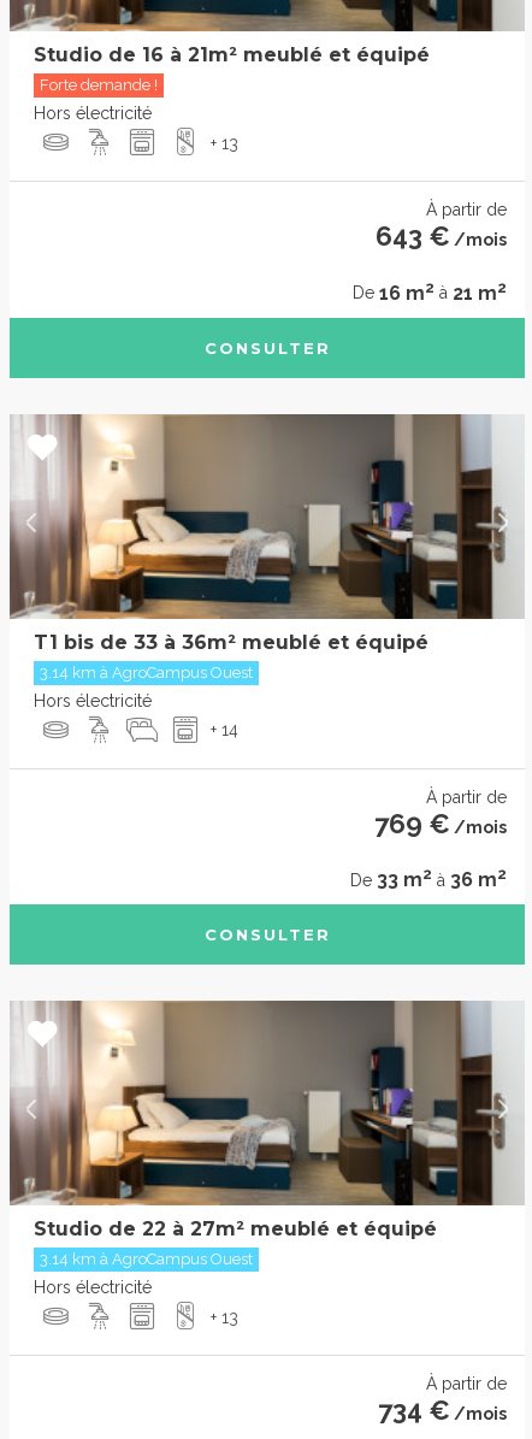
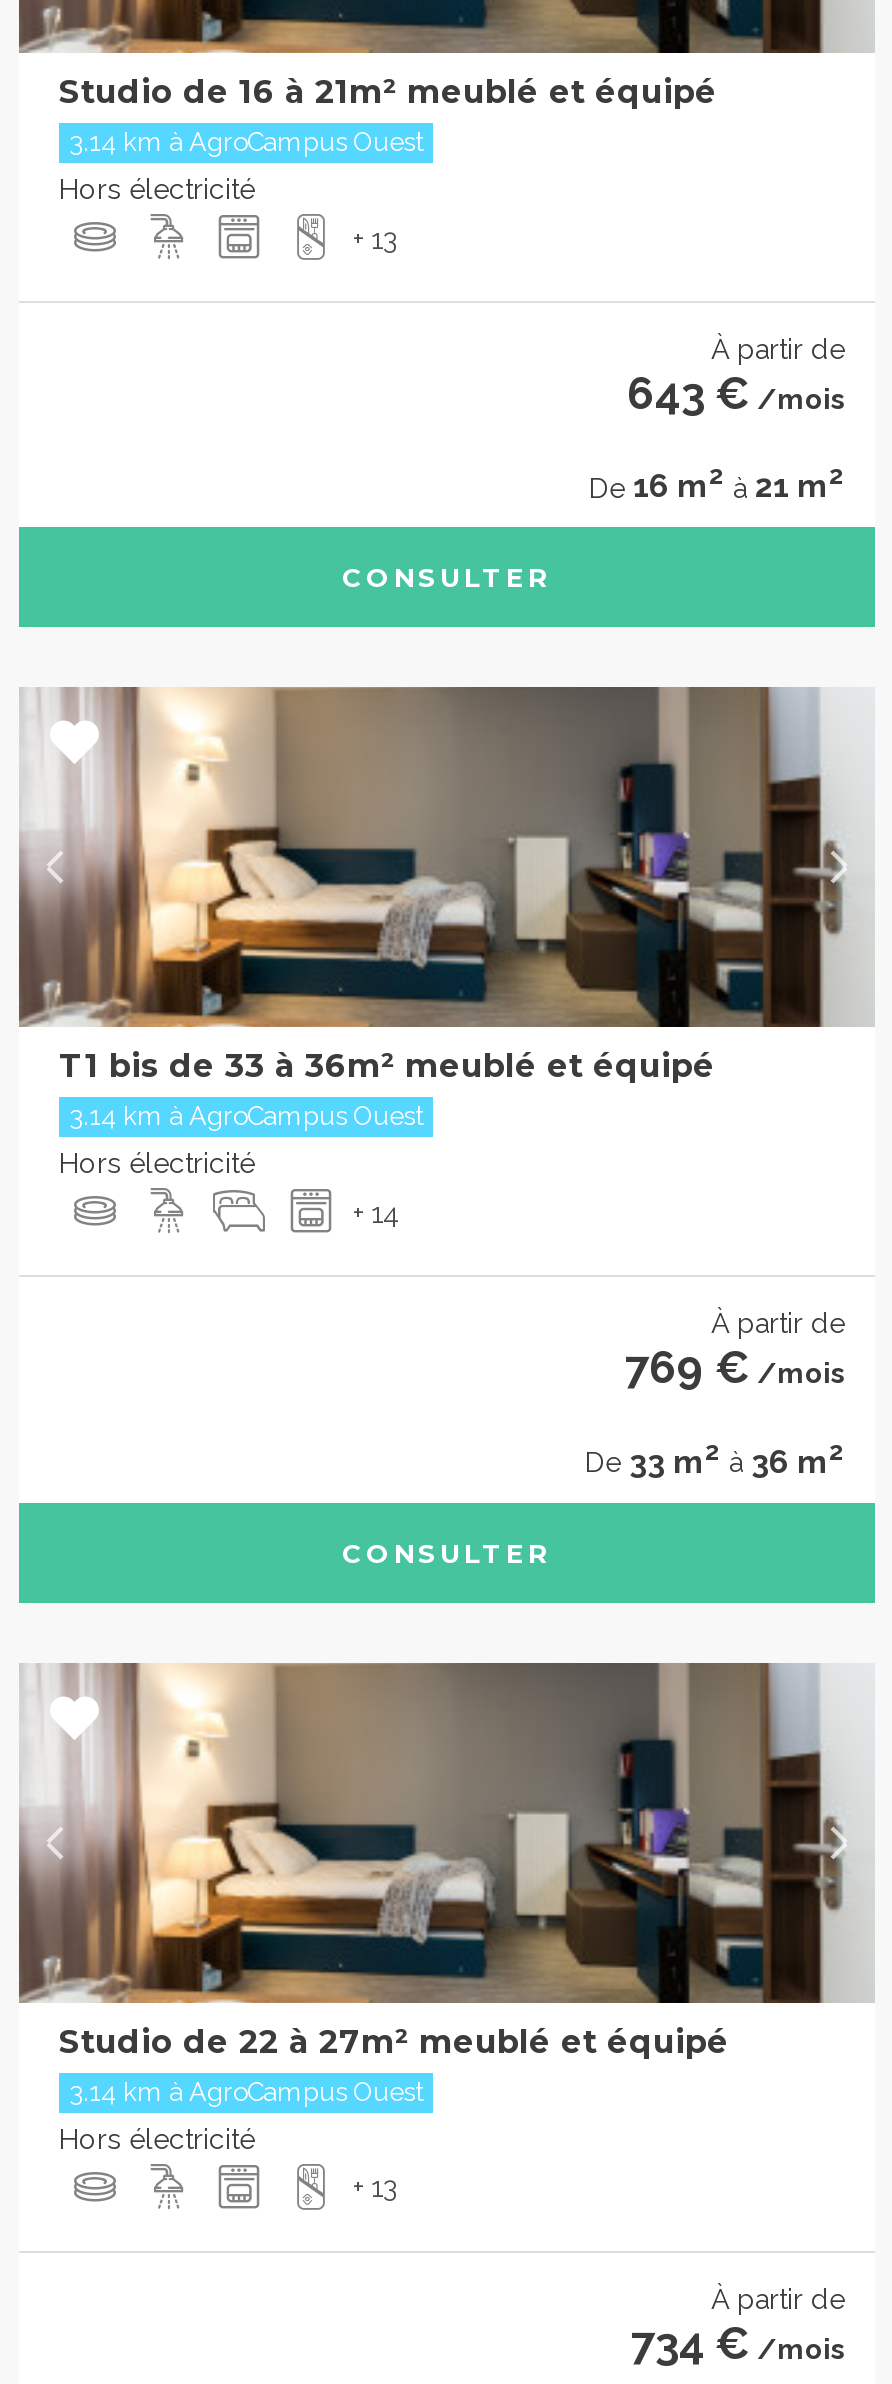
[40,76,158,94] Forte demande ! -> [69,127,423,157] 3.14 km à AgroCampus Ouest

